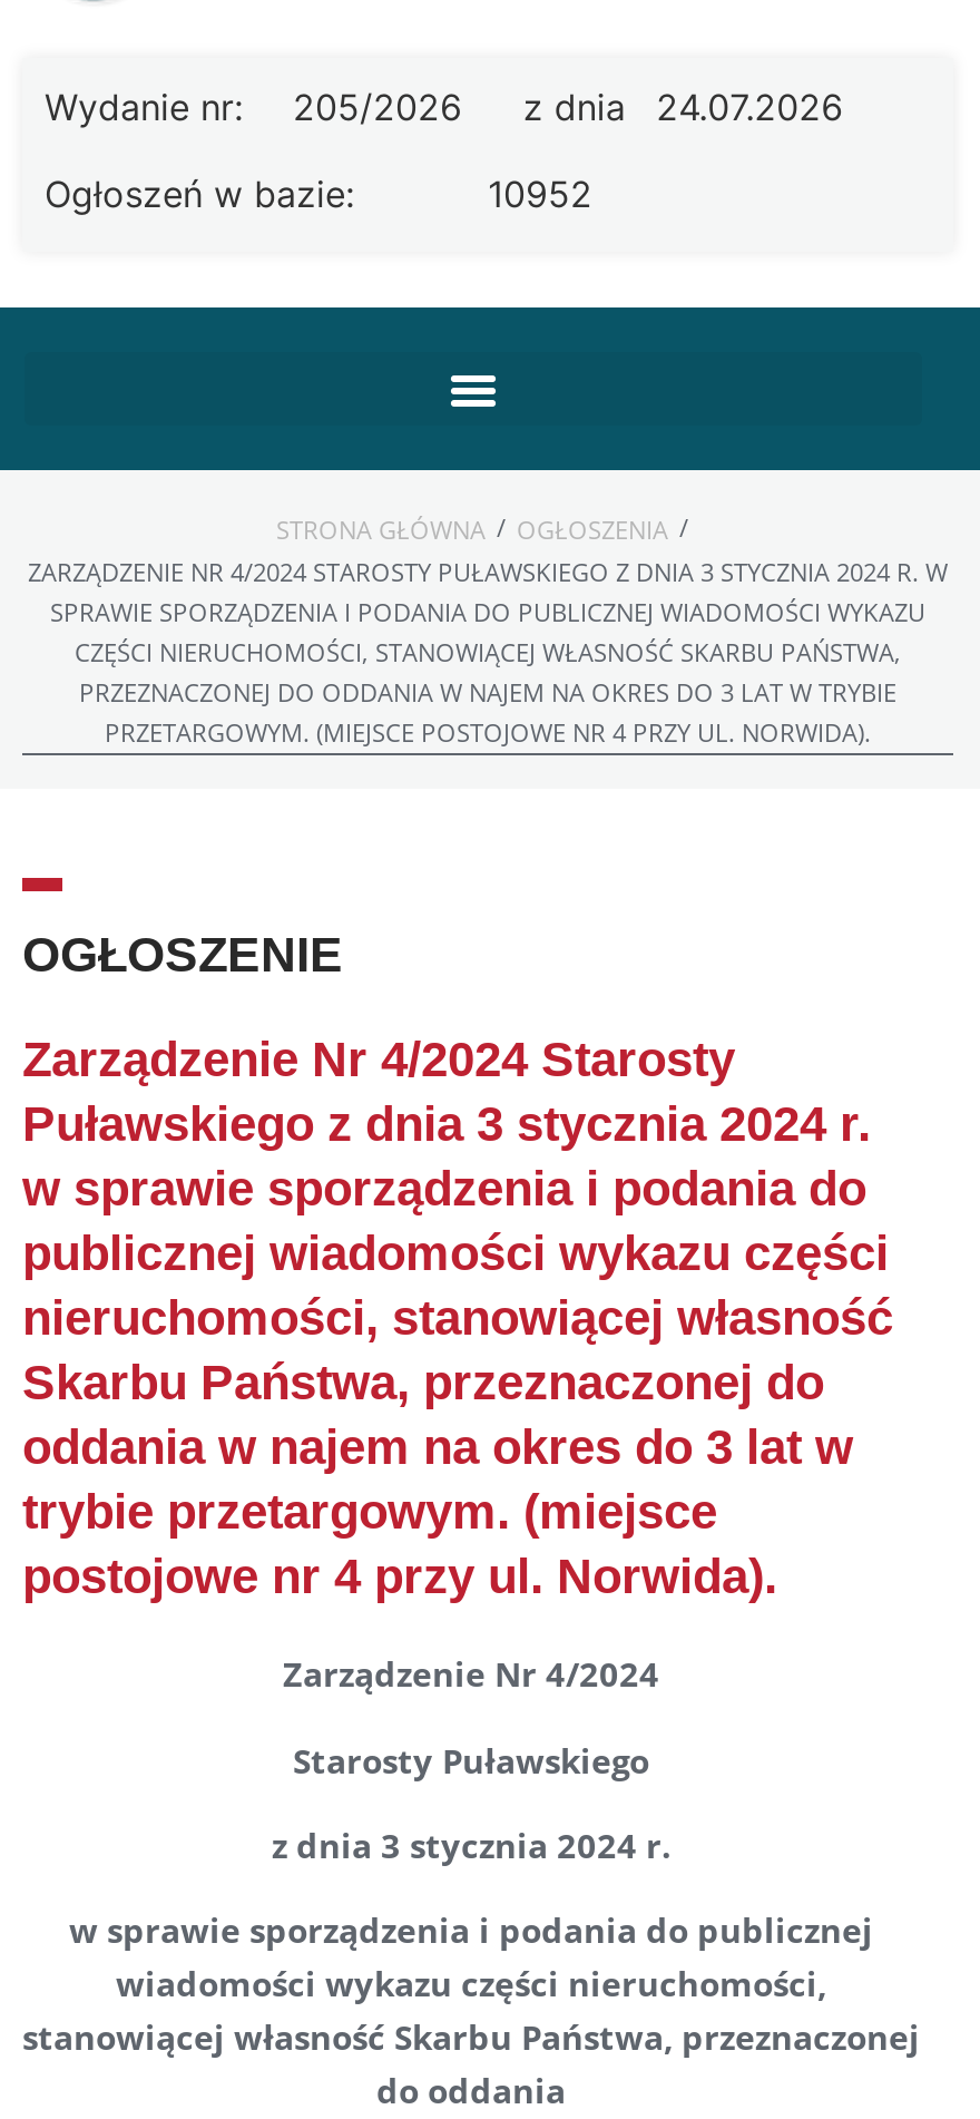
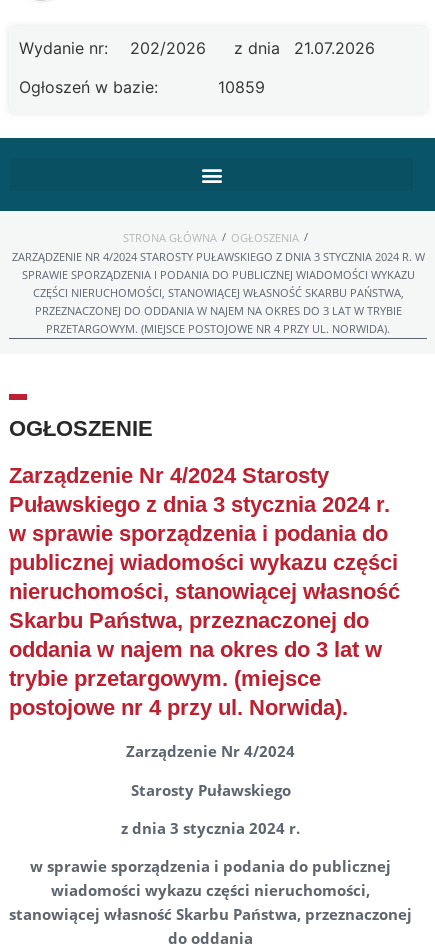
[293,86,462,130] 205/2026 -> [130,38,206,58] 202/2026
[656,86,843,130] 24.07.2026 -> [294,38,375,58] 21.07.2026
[488,171,592,216] 10952 -> [218,77,265,97] 10859

